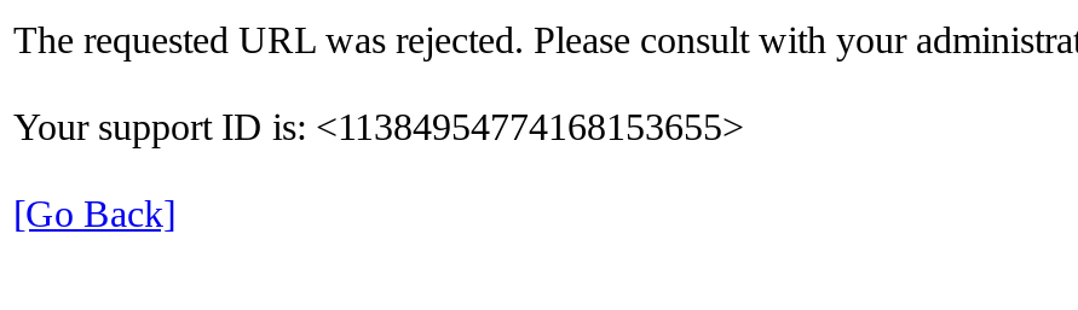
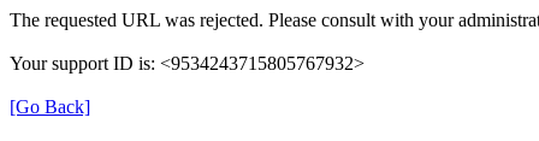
[13,106,744,147] Your support ID is: <11384954774168153655> -> [10,53,365,74] Your support ID is: <9534243715805767932>

